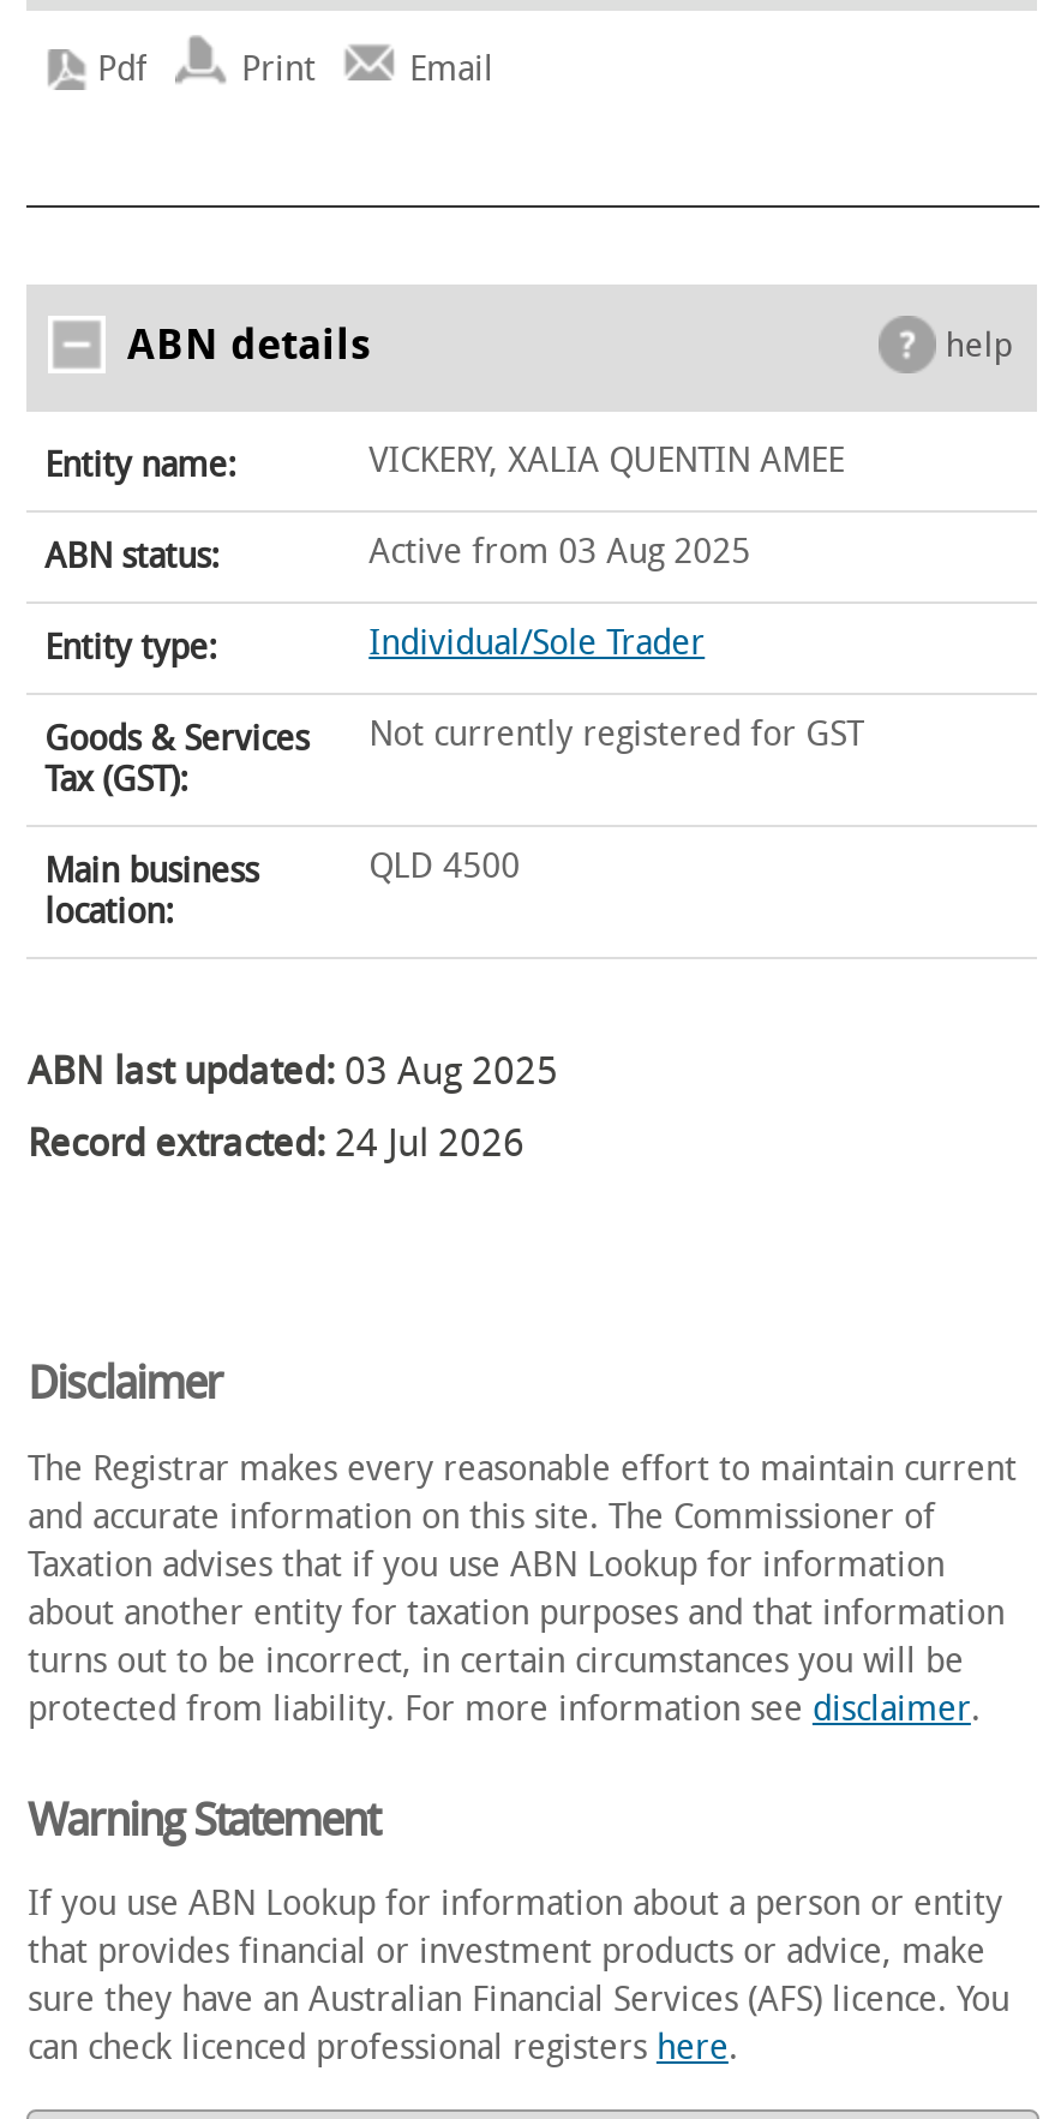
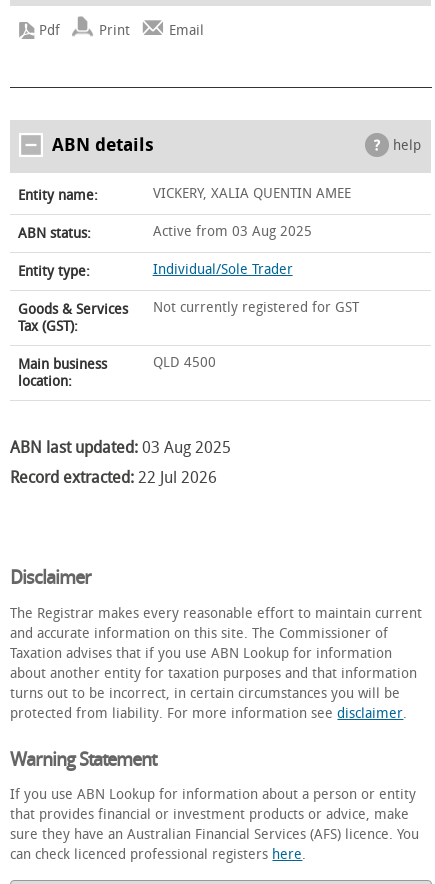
[27,1120,524,1166] Record extracted: 24 Jul 2026 -> [10,468,217,487] Record extracted: 22 Jul 2026

